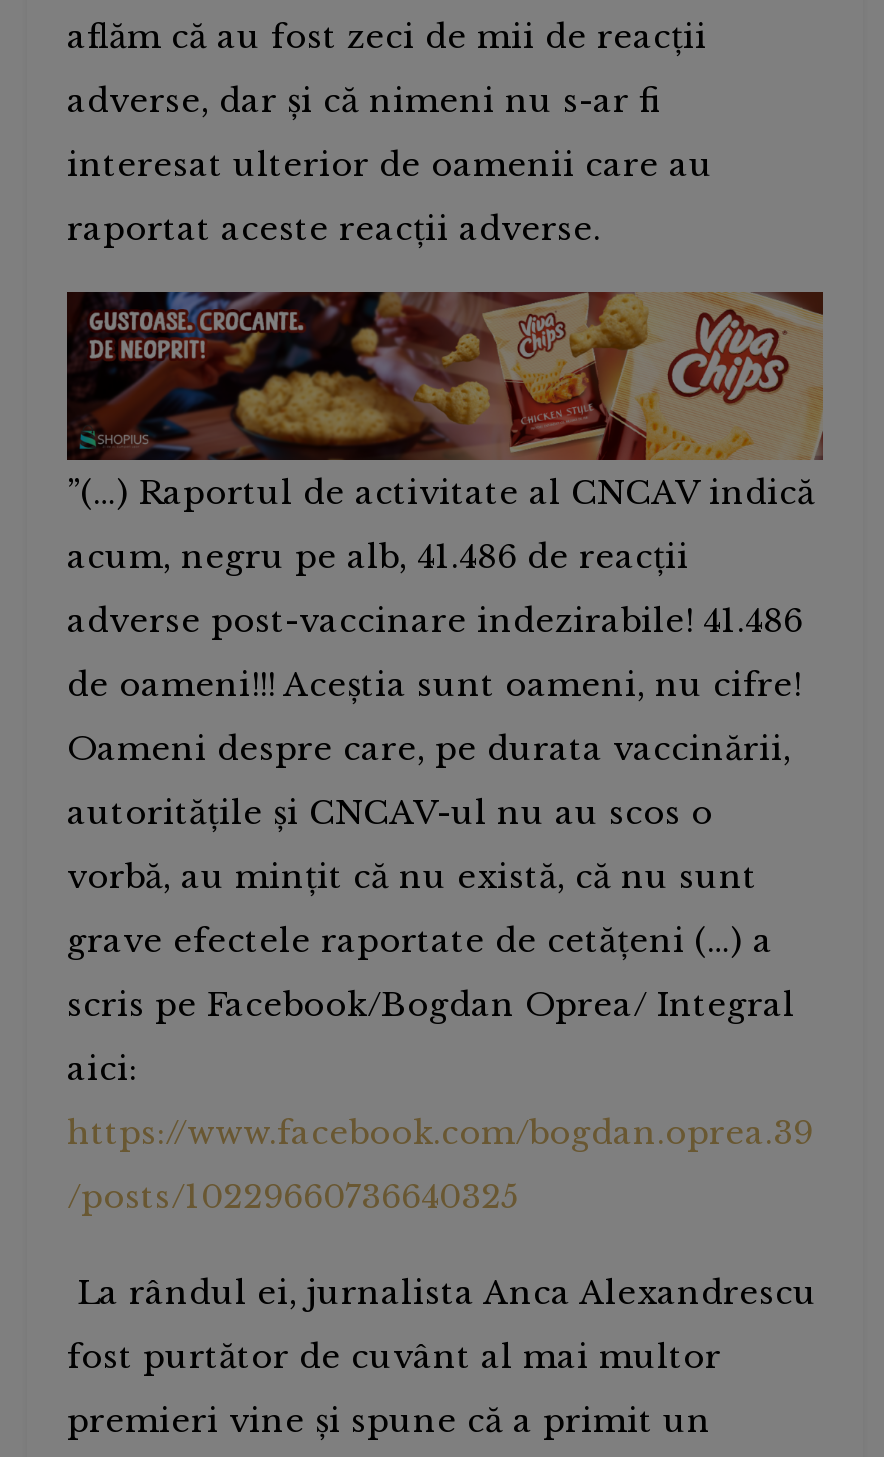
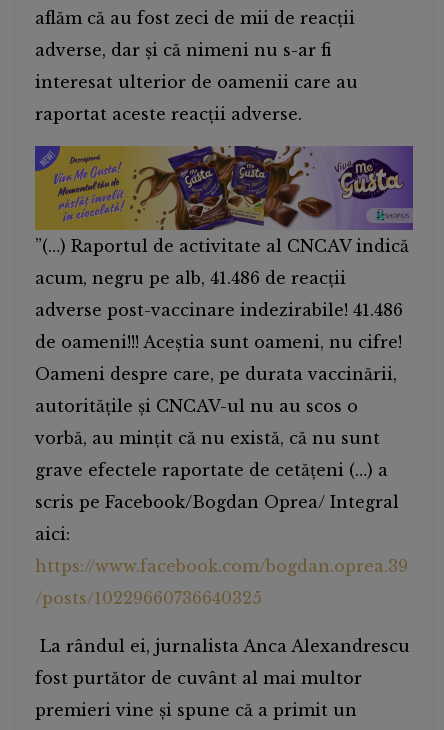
[65,290,825,462] [image] -> [34,145,414,231] [image]

